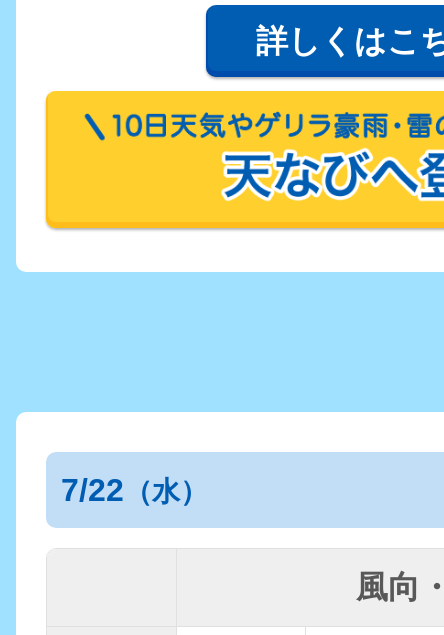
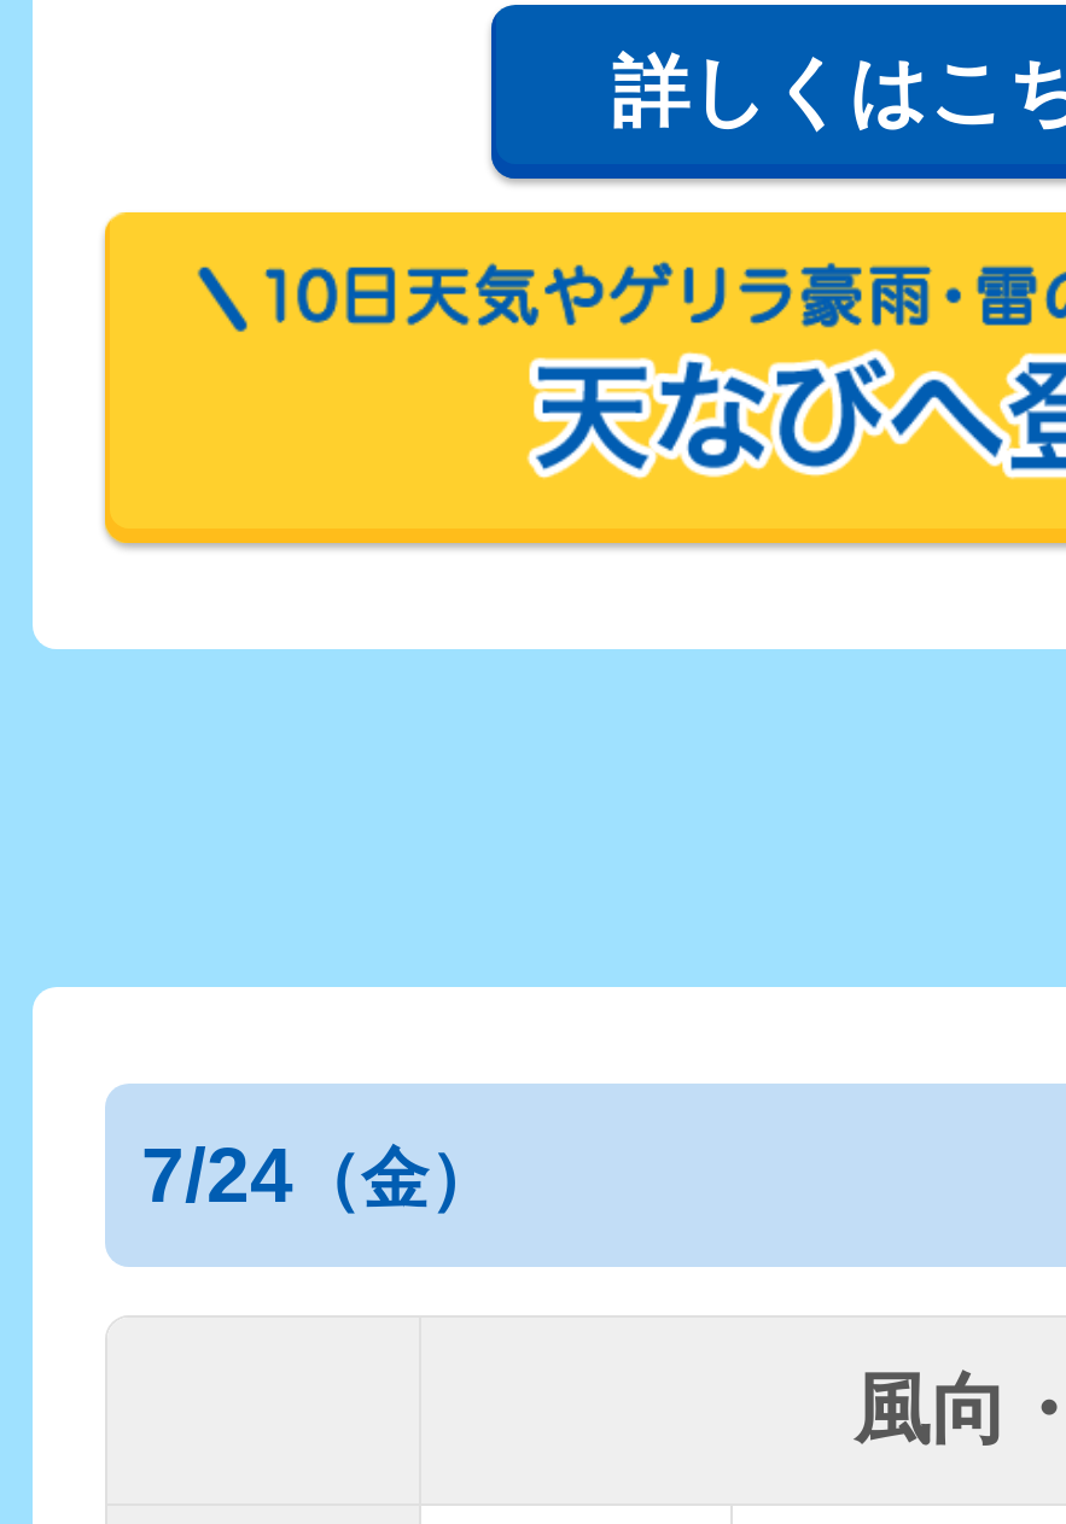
[61,472,208,508] 7/22（水） -> [141,1133,496,1219] 7/24（金）

